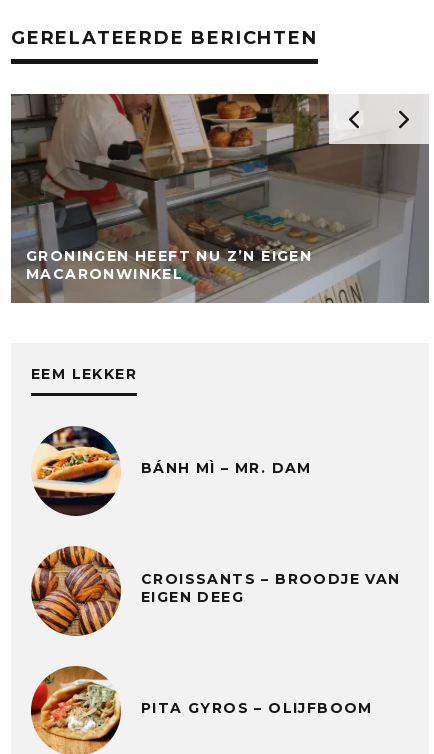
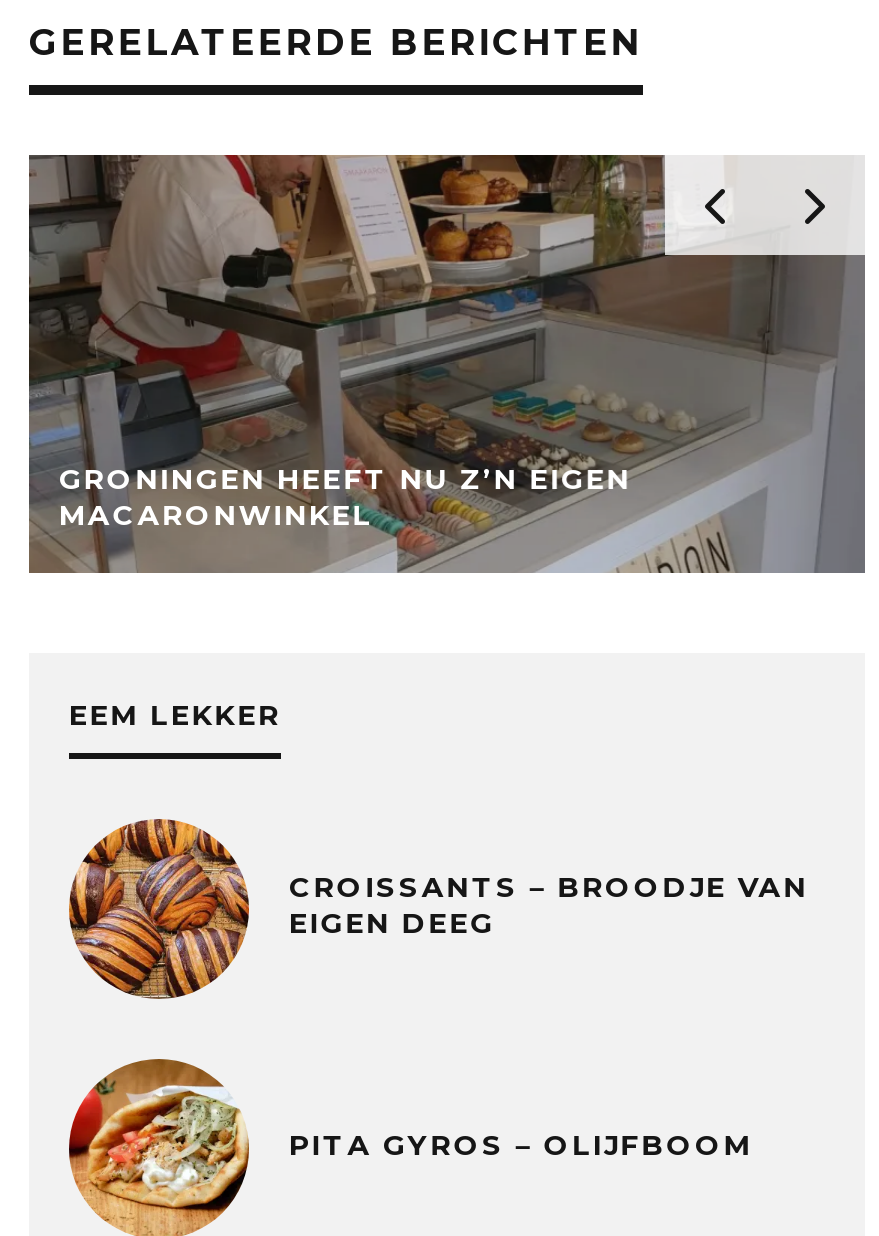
[31,426,312,516] [image] | BÁNH MÌ – MR. DAM -> none

